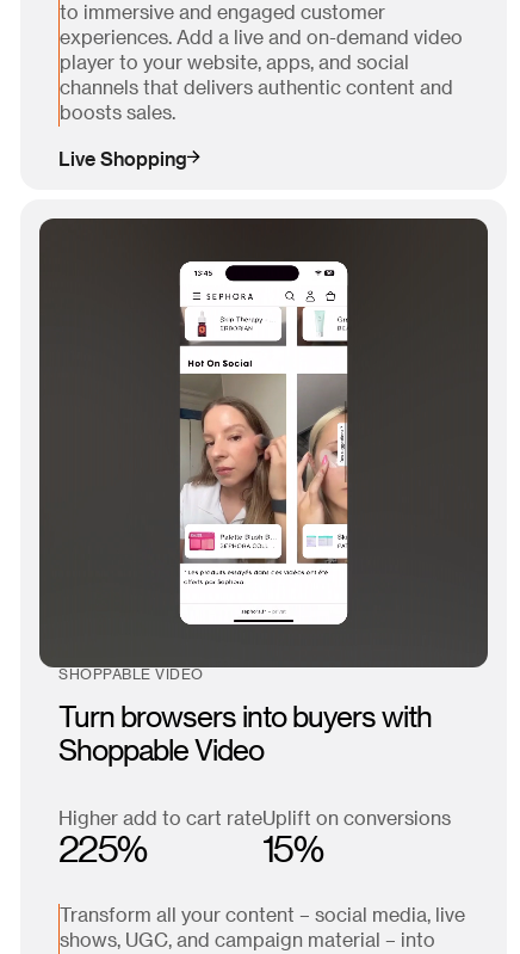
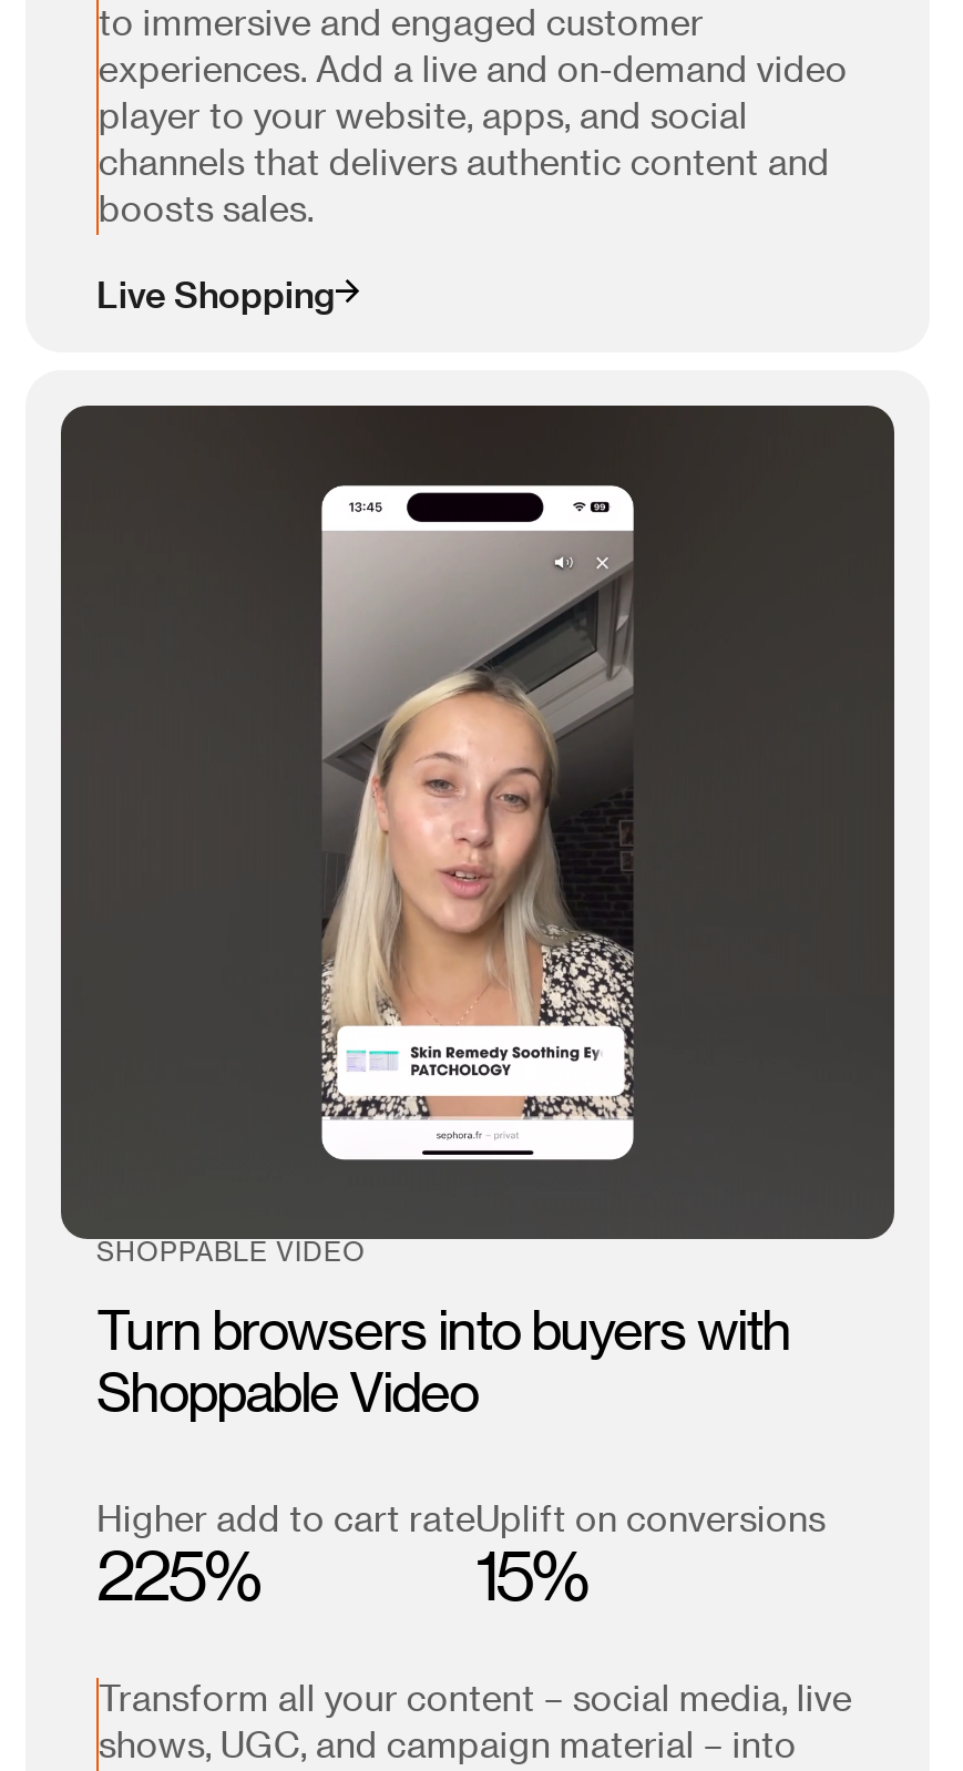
[179,287,348,614] [image] -> [320,530,635,1122] [image]

